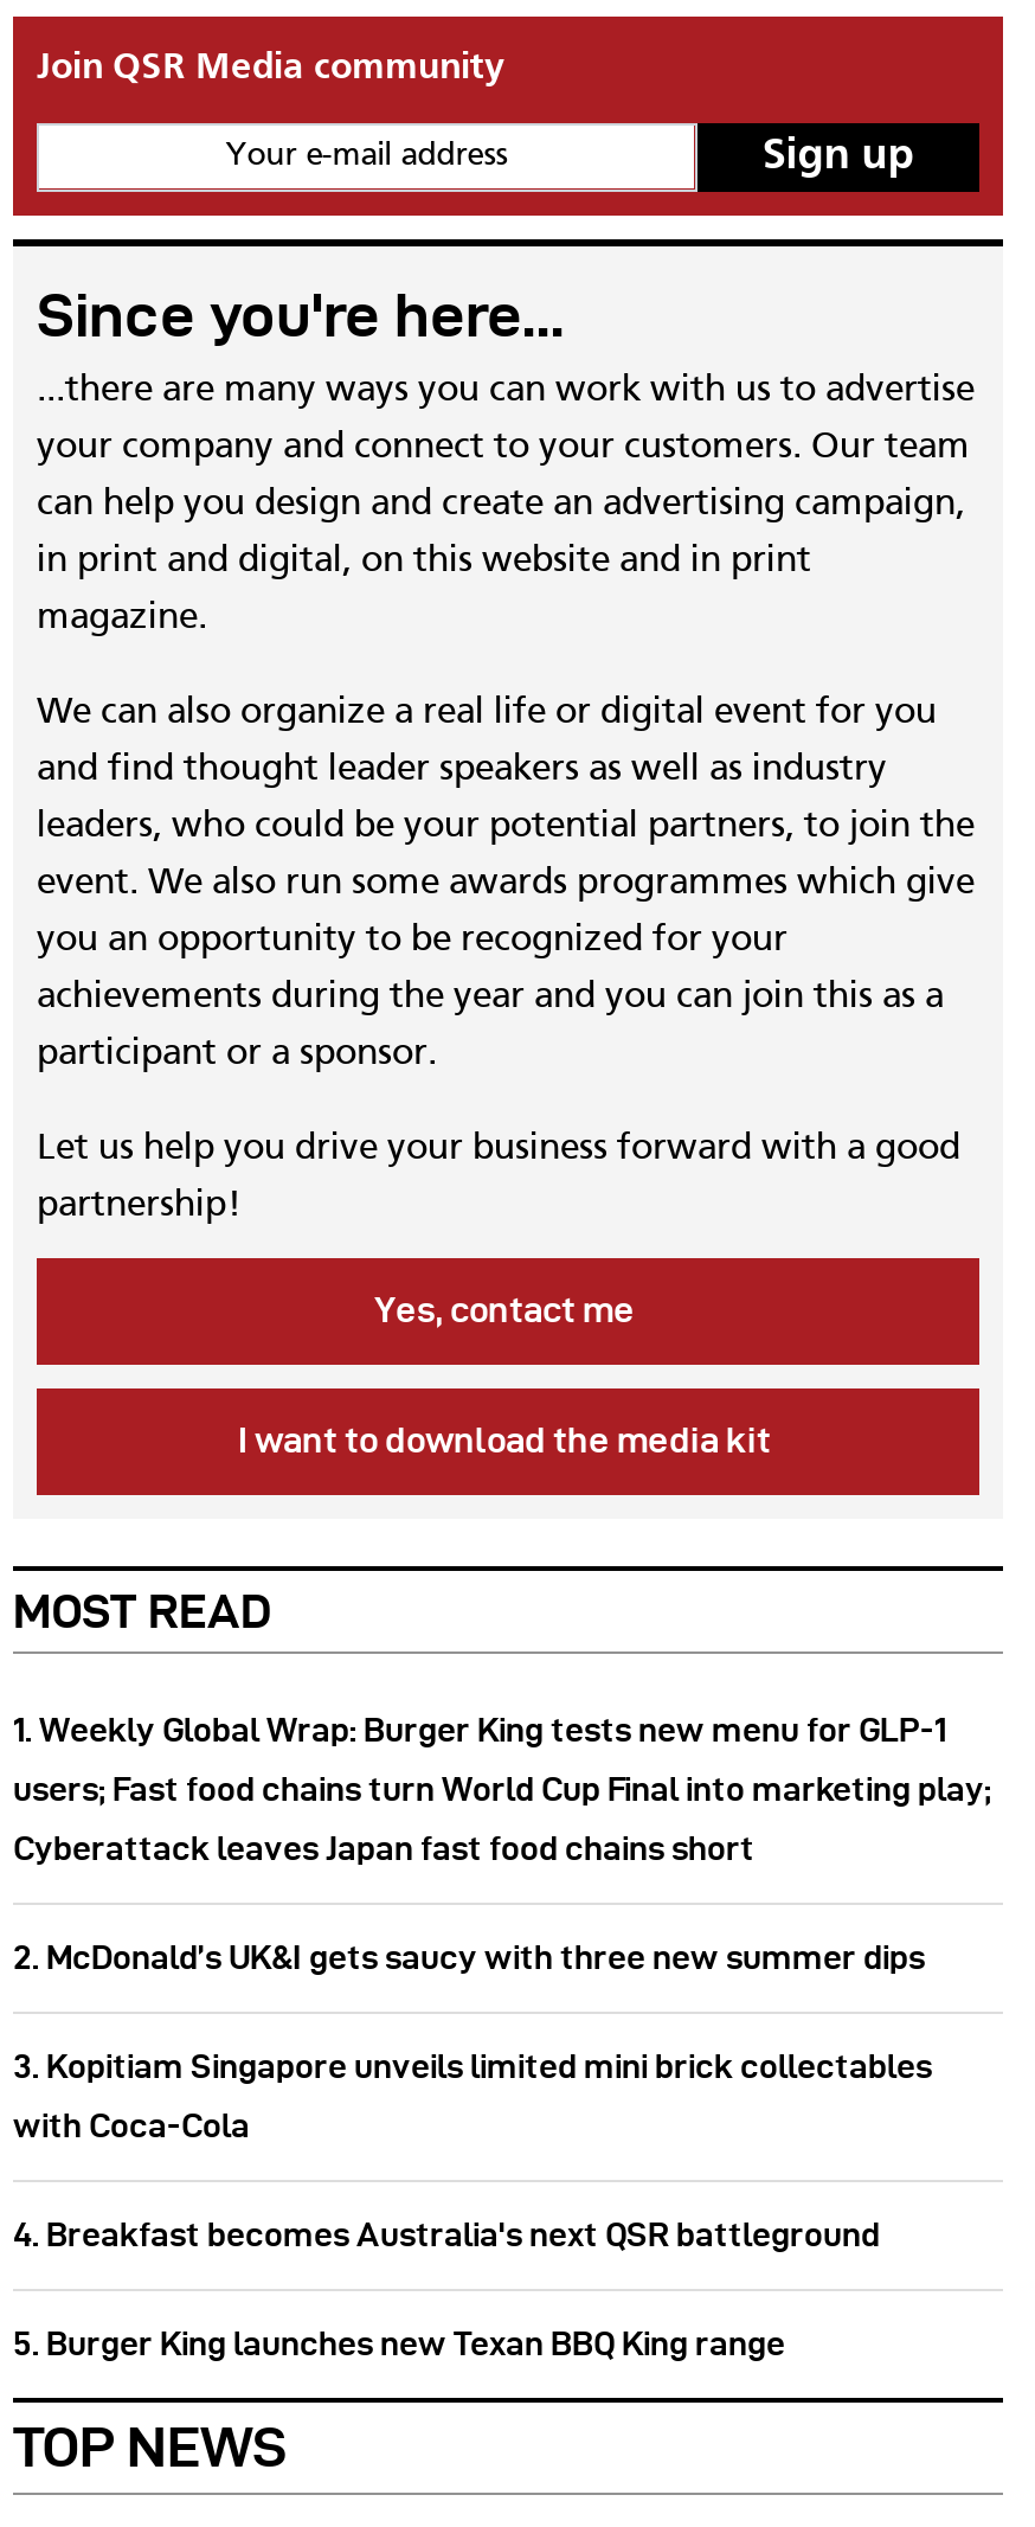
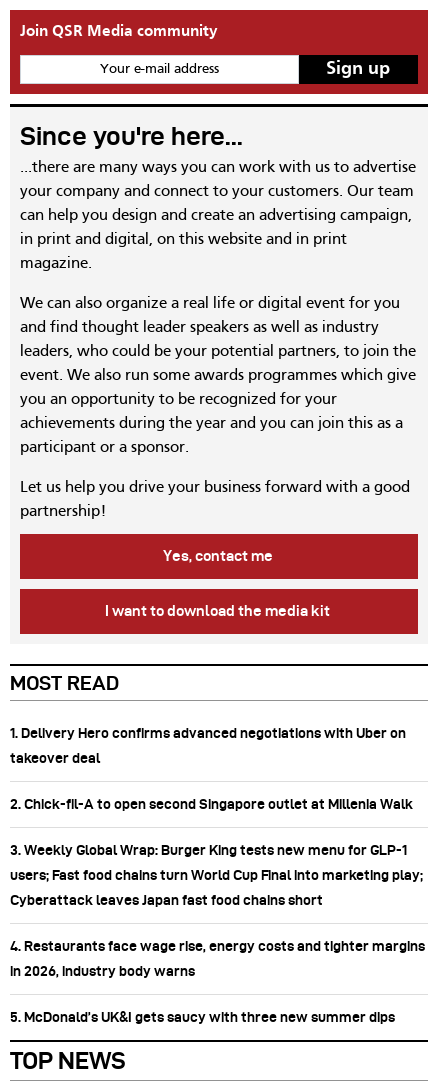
[13,1710,946,1748] 1. Weekly Global Wrap: Burger King tests new menu for GLP-1 -> [10,725,413,858] 1. Delivery Hero confirms advanced negotiations with Uber on | takeover deal | 2. Chick-fil-A to open second Singapore outlet at Millenia Walk | 3. Weekly Global Wrap: Burger King tests new menu for GLP-1
moved [13,1769,991,1866] -> [10,867,423,908]: users; Fast food chains turn World Cup Final into marketing play; | Cyberattack leaves Japan fast food chains short
[13,1937,932,2362] 2. McDonald’s UK&I gets saucy with three new summer dips | 3. Kopitiam Singapore unveils limited mini brick collectables | with Coca-Cola | 4. Breakfast becomes Australia's next QSR battleground | 5. Burger King launches new Texan BBQ King range -> [10,938,425,1025] 4. Restaurants face wage rise, energy costs and tighter margins | in 2026, industry body warns | 5. McDonald’s UK&I gets saucy with three new summer dips

